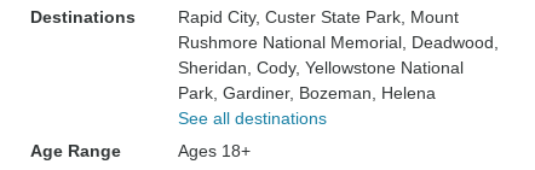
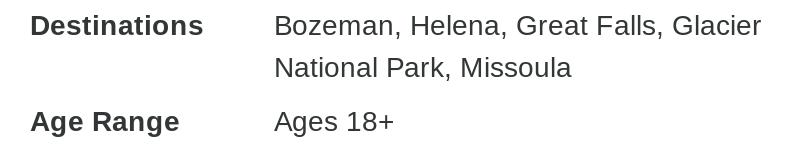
[178,7,499,128] Rapid City, Custer State Park, Mount | Rushmore National Memorial, Deadwood, | Sheridan, Cody, Yellowstone National | Park, Gardiner, Bozeman, Helena | See all destinations -> [274,9,762,83] Bozeman, Helena, Great Falls, Glacier | National Park, Missoula

